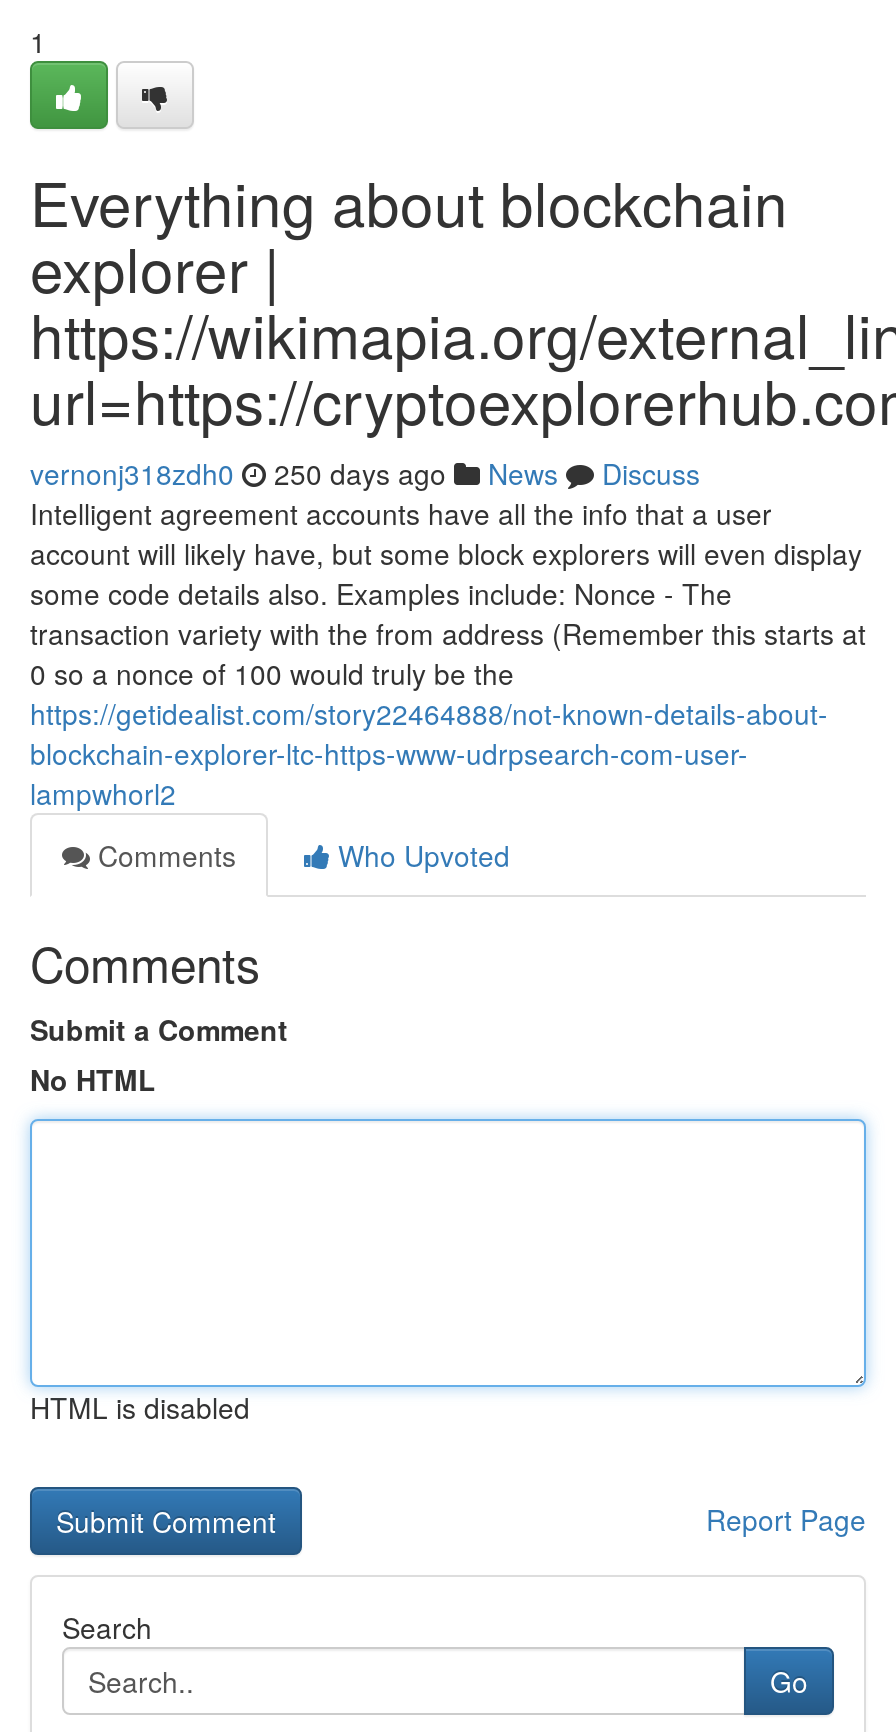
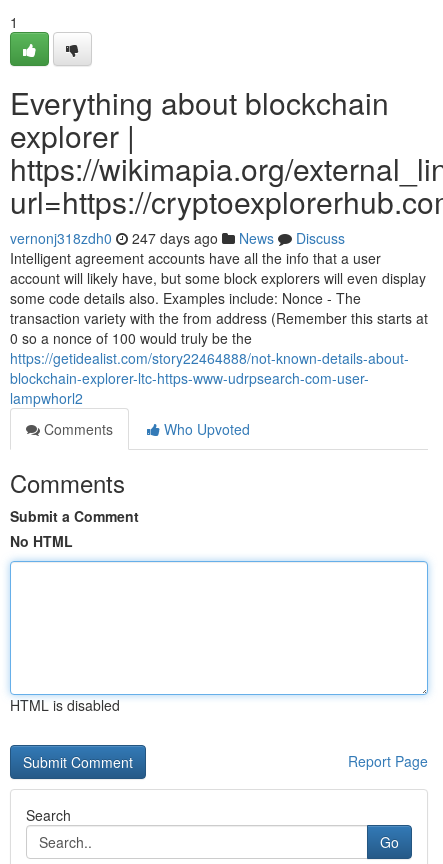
[30,453,700,493] vernonj318zdh0 250 days ago News Discuss -> [10,228,345,248] vernonj318zdh0 247 days ago News Discuss

